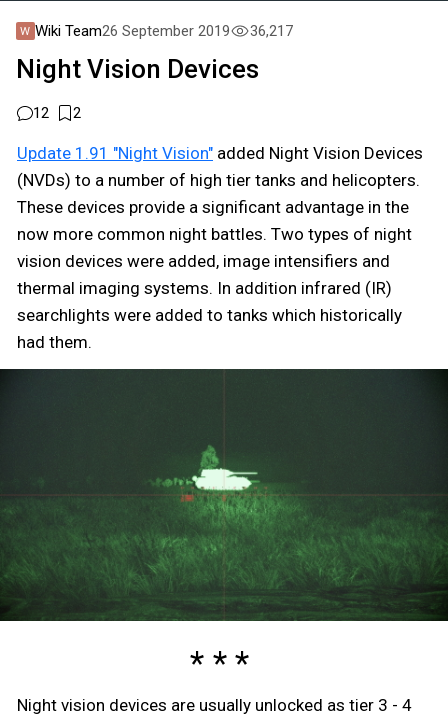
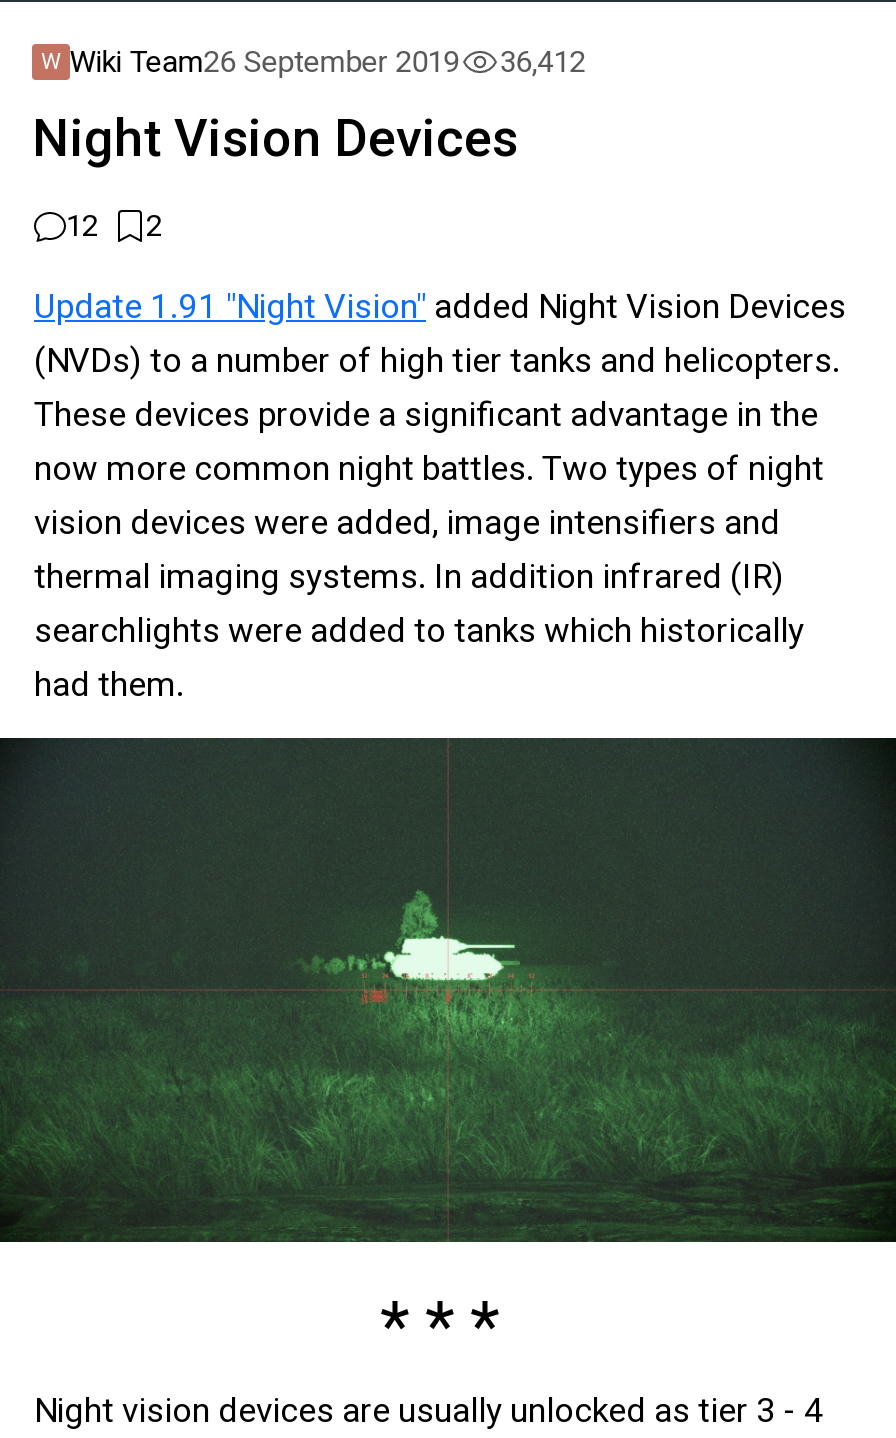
[35,22,293,40] Wiki Team26 September 2019 36,217 -> [70,44,586,80] Wiki Team26 September 2019 36,412

